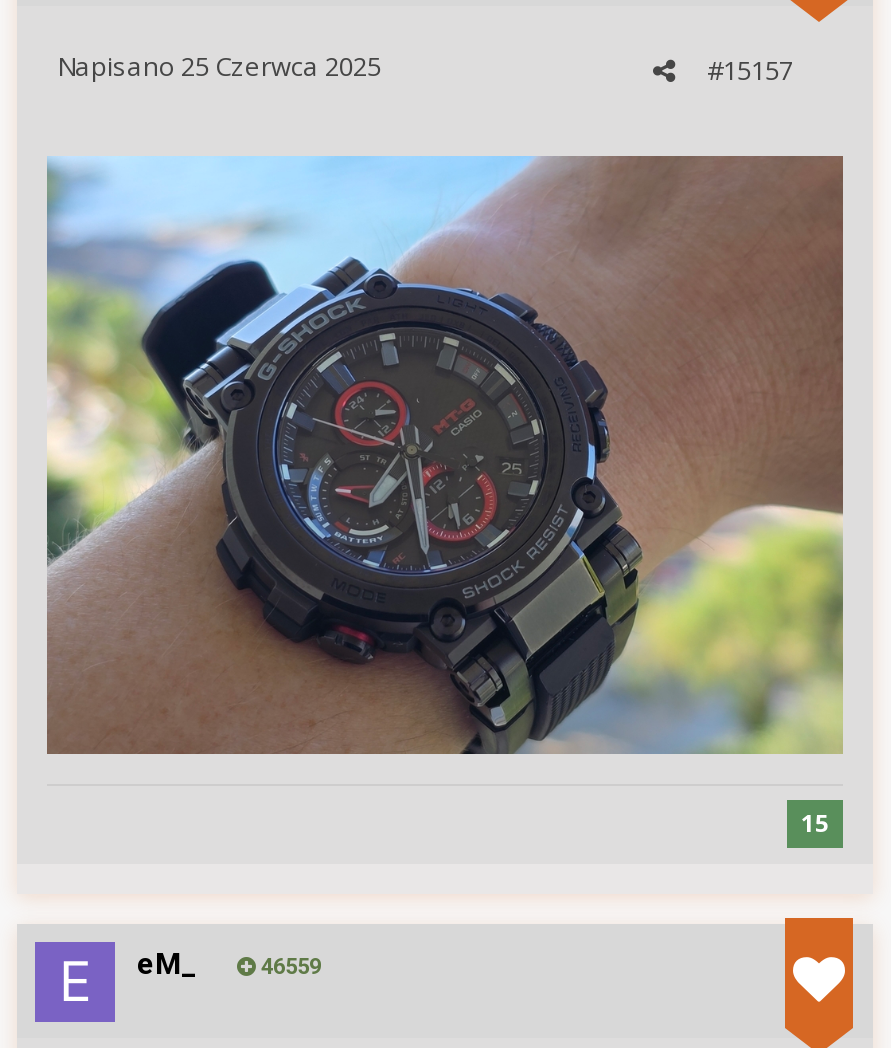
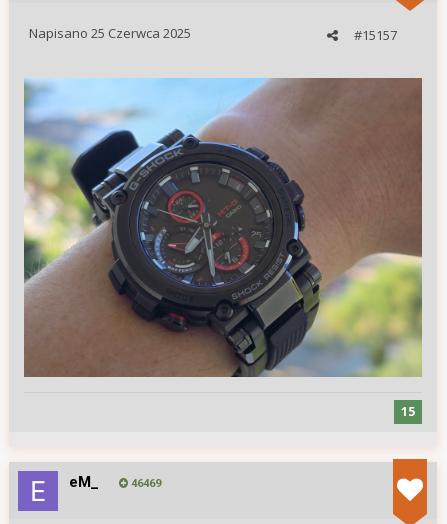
[255,954,321,980] 46559 -> [128,477,161,490] 46469

